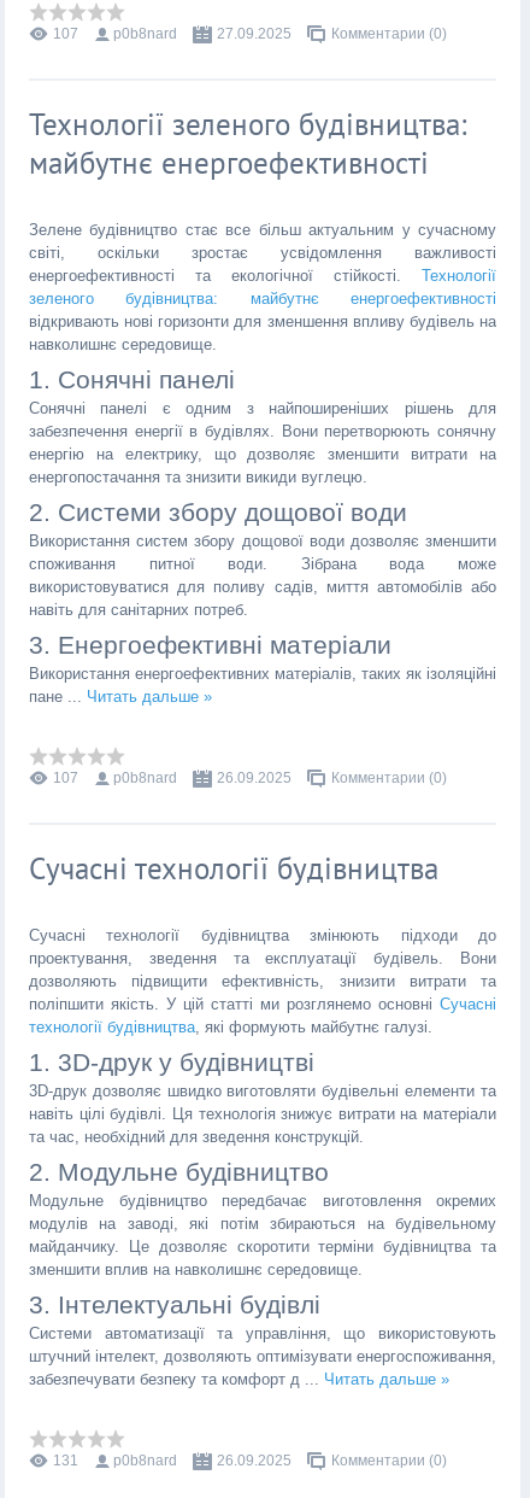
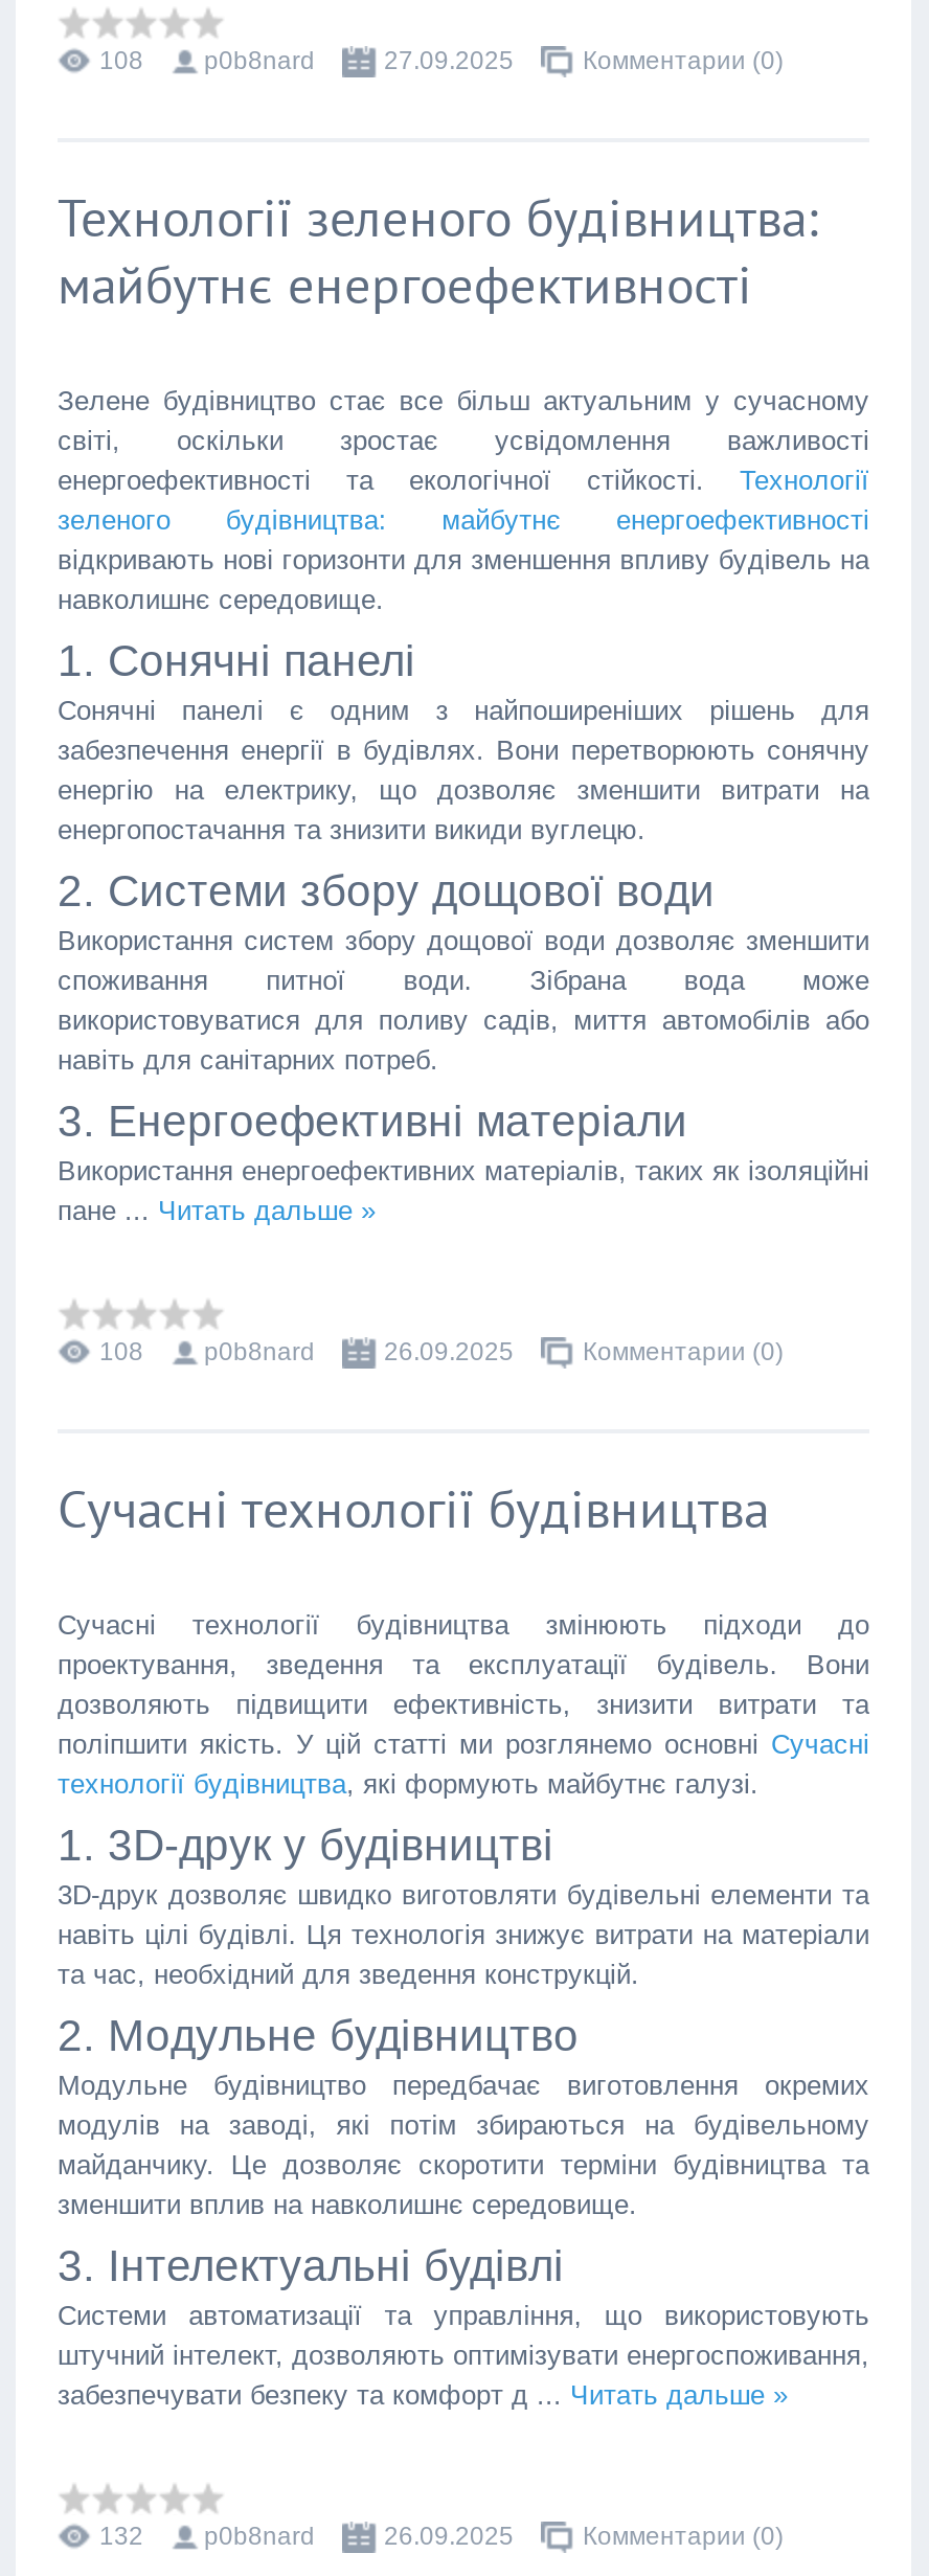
[53,26,78,43] 107 -> [99,47,143,76] 108
[53,770,78,787] 107 -> [99,1338,143,1367] 108
[53,1453,78,1469] 131 -> [99,2522,143,2552] 132

